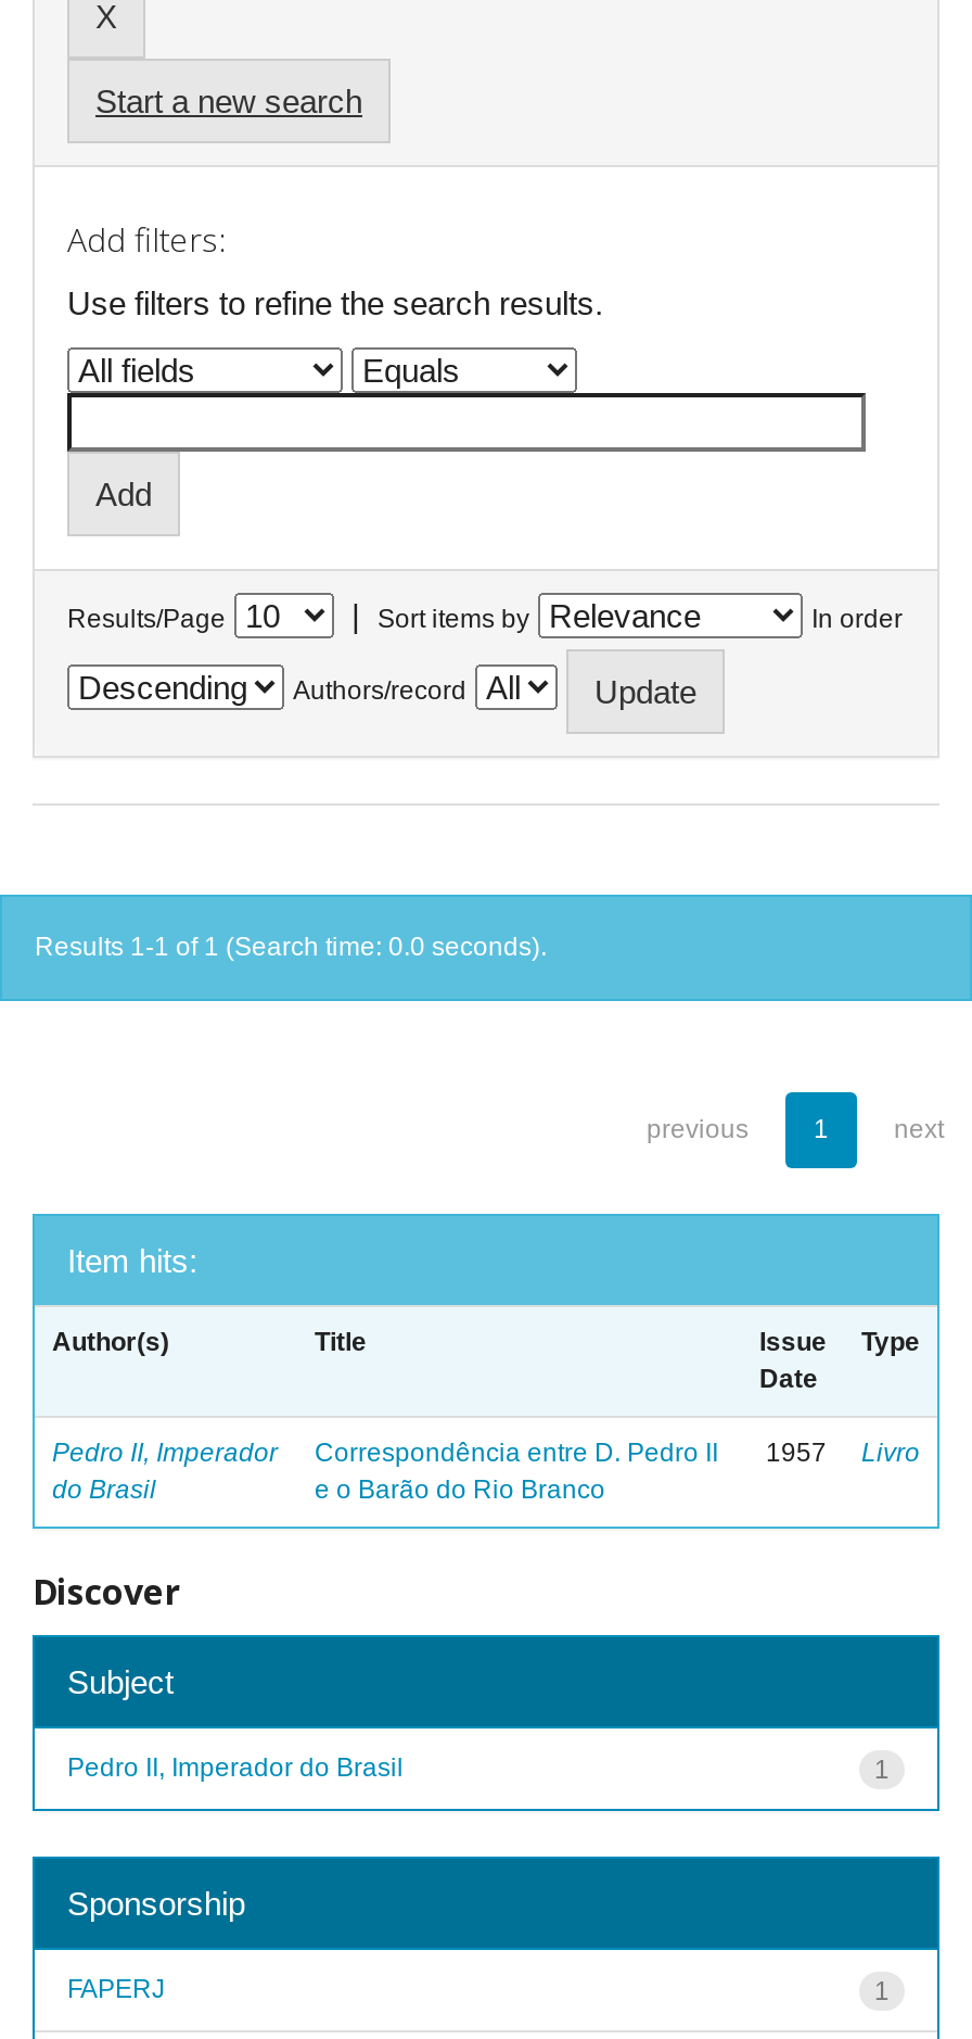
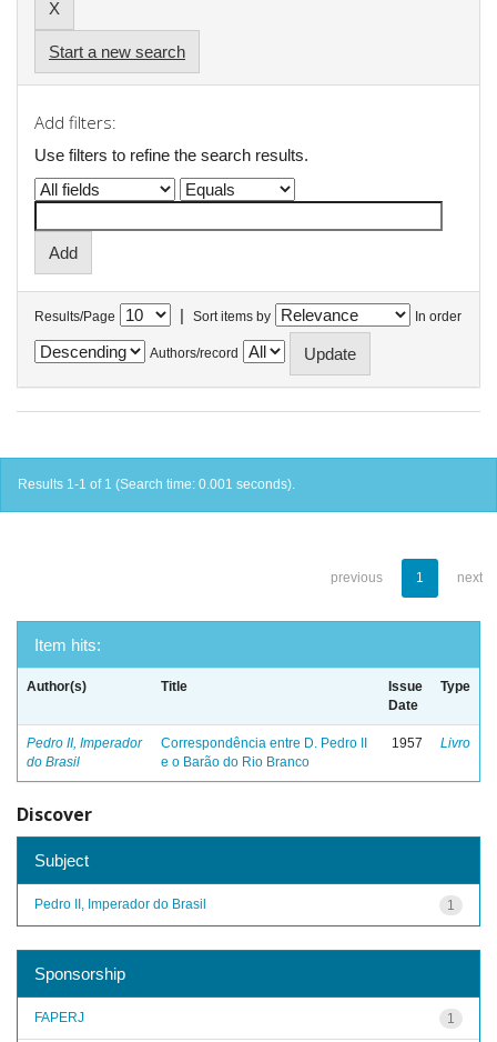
[35,932,547,962] Results 1-1 of 1 (Search time: 0.0 seconds). -> [18,477,295,492] Results 1-1 of 1 (Search time: 0.001 seconds).

